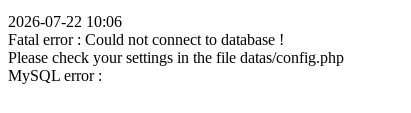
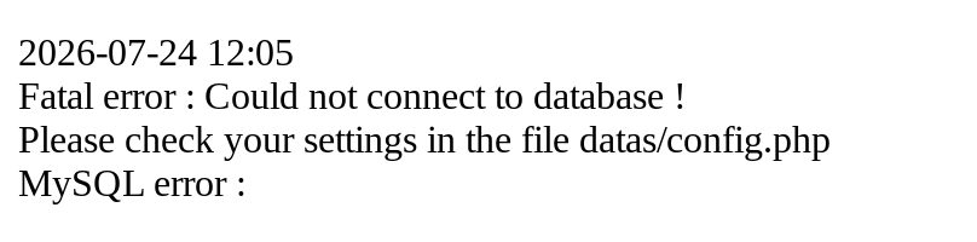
[8,13,122,30] 2026-07-22 10:06 -> [18,31,294,73] 2026-07-24 12:05

